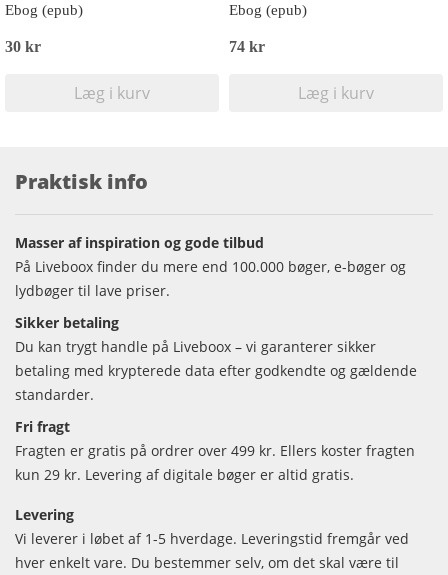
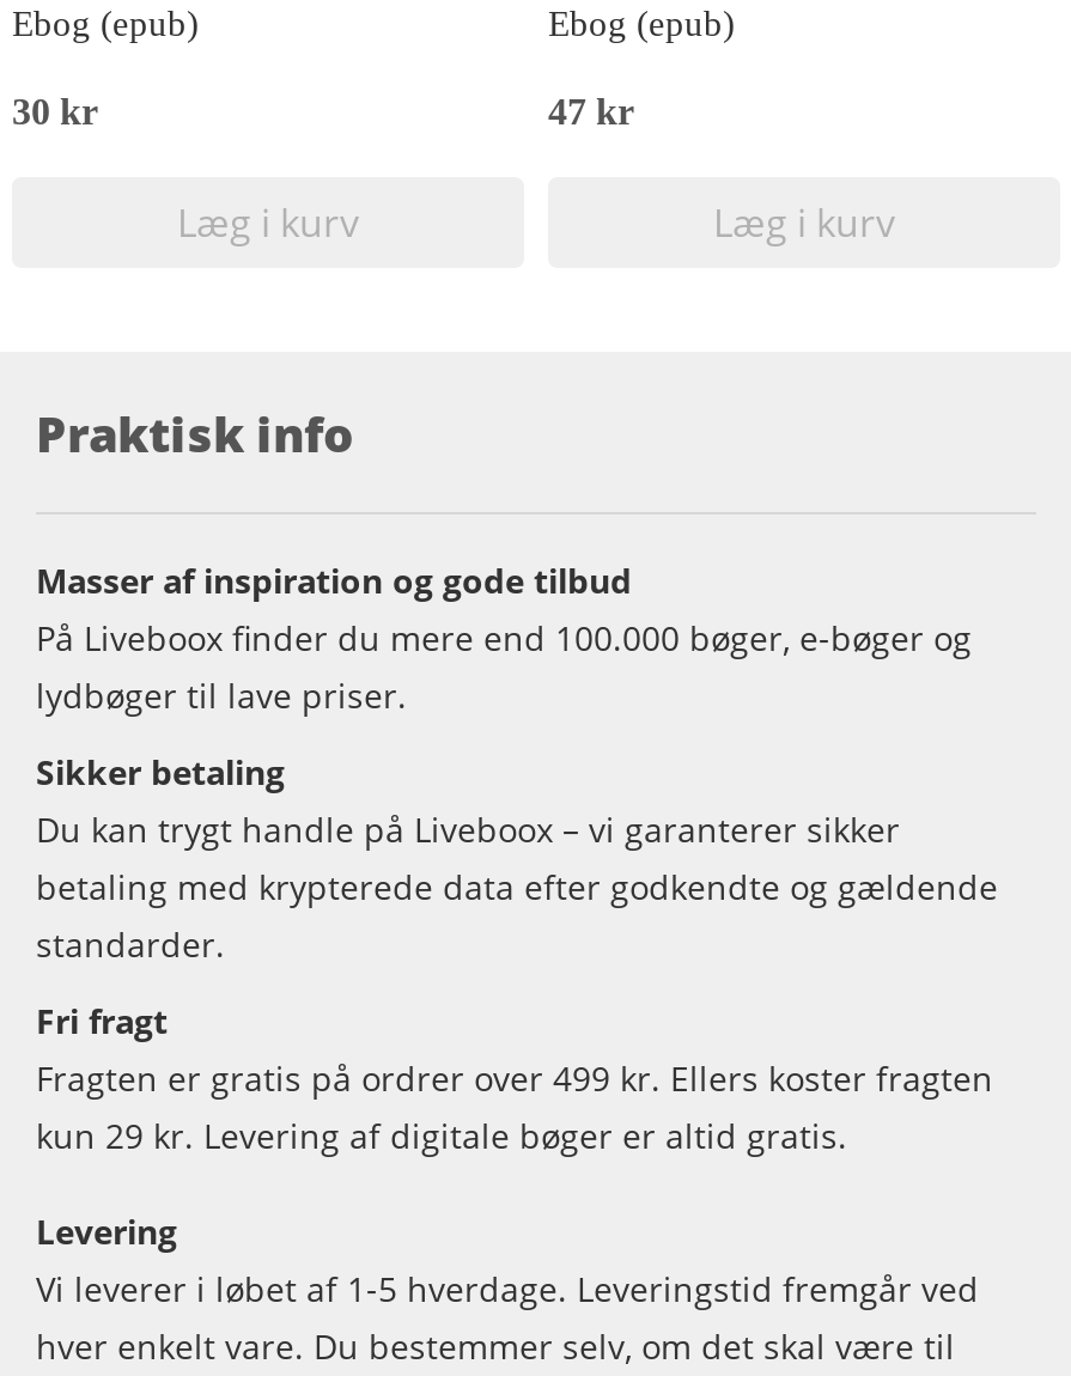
[229,38,265,55] 74 kr -> [548,91,634,132] 47 kr

